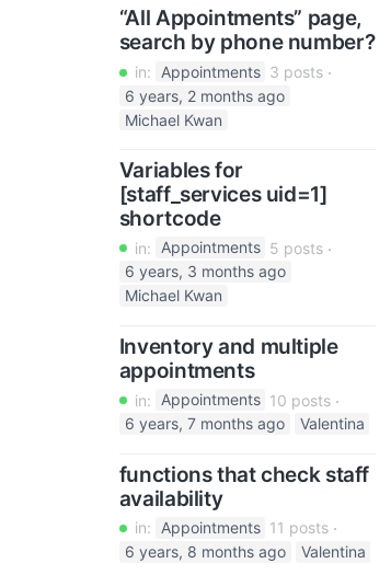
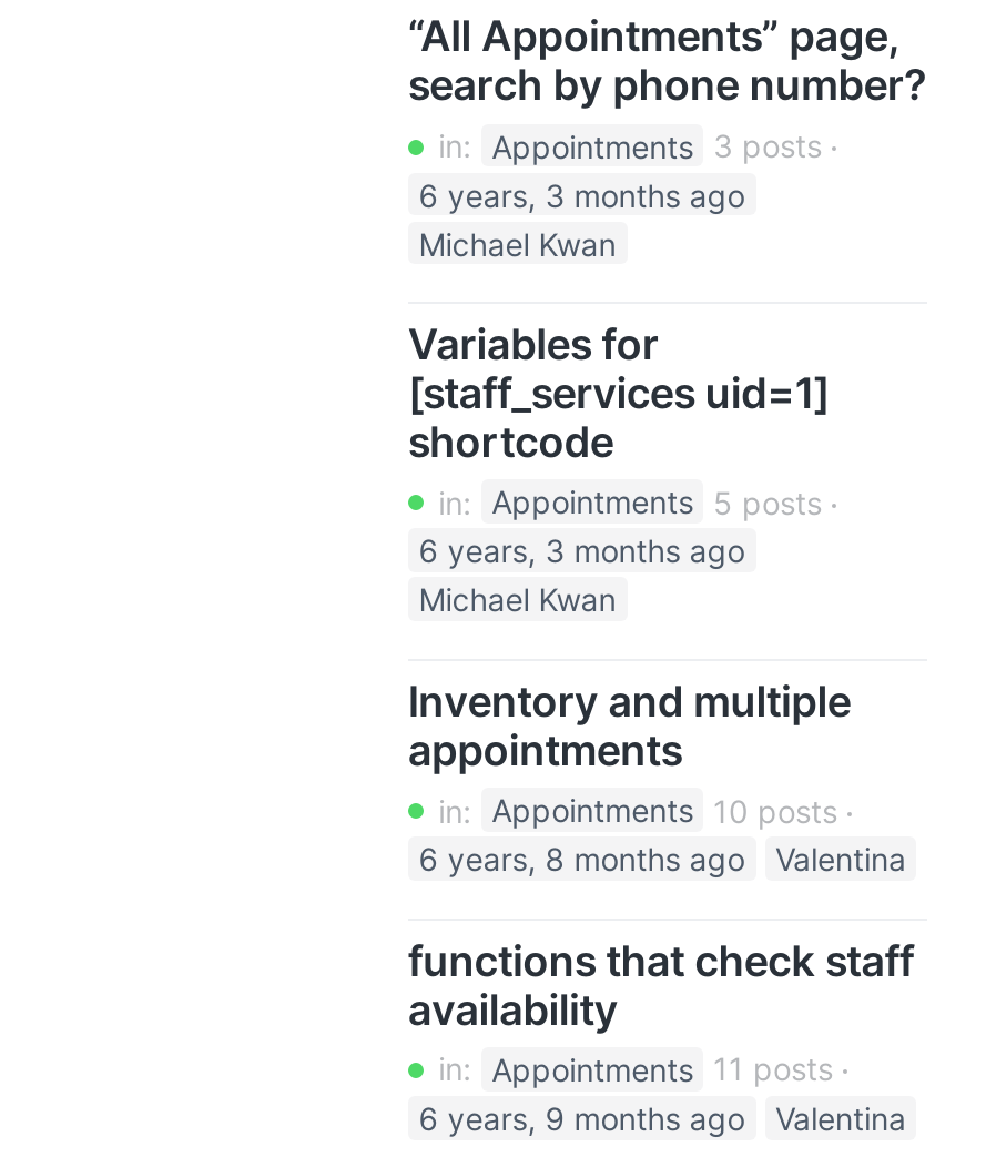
[125,87,285,105] 6 years, 2 months ago -> [419,175,745,213] 6 years, 3 months ago
[125,415,285,433] 6 years, 7 months ago -> none
moved [125,542,286,561] -> [419,840,745,877]: 6 years, 8 months ago
none -> [419,1099,745,1137] 6 years, 9 months ago

